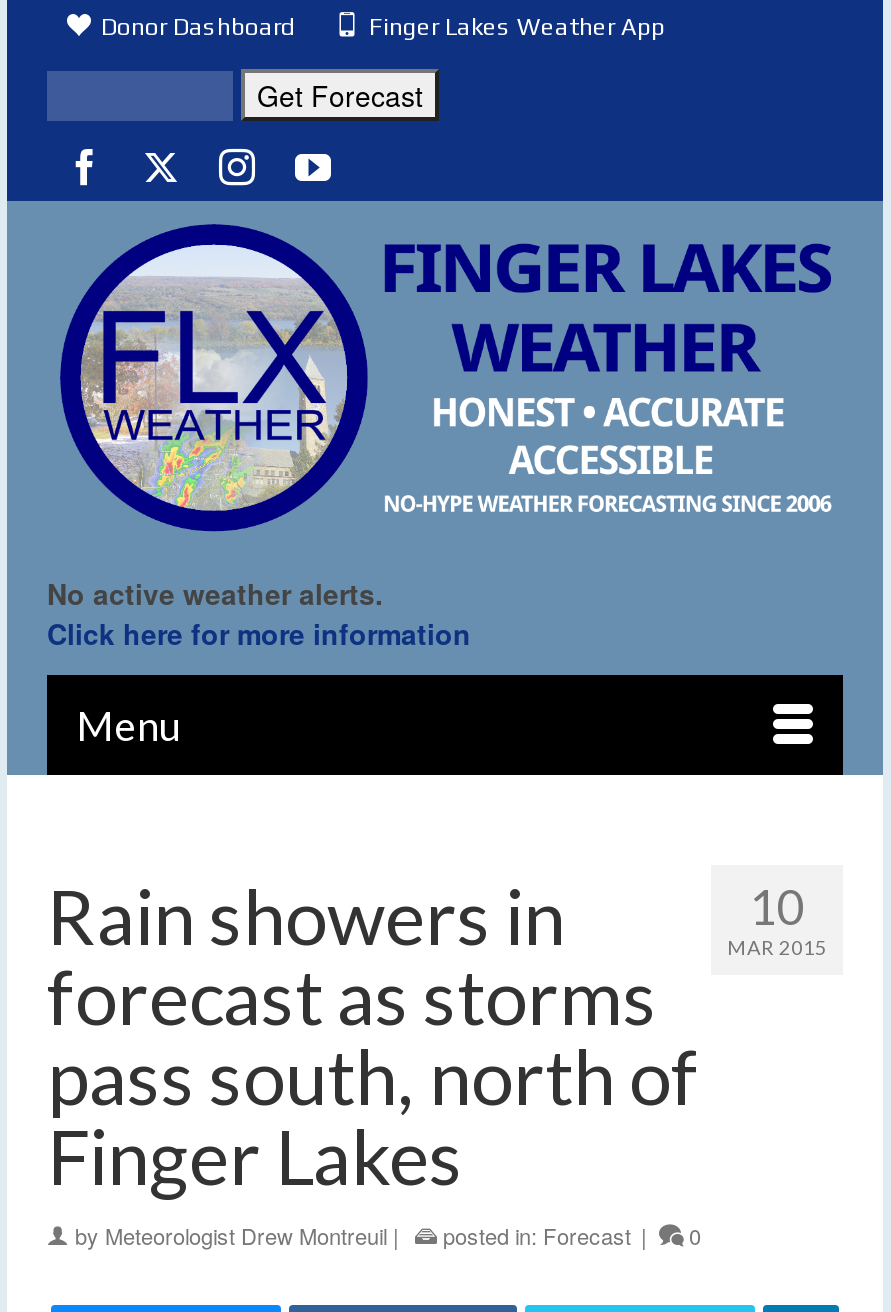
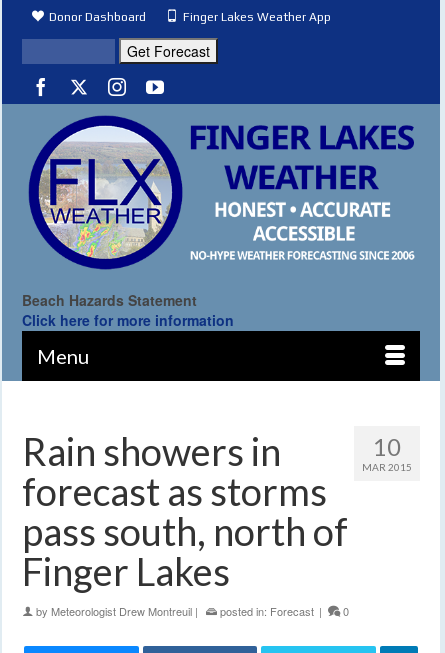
[47,573,383,613] No active weather alerts. -> [22,290,197,310] Beach Hazards Statement

